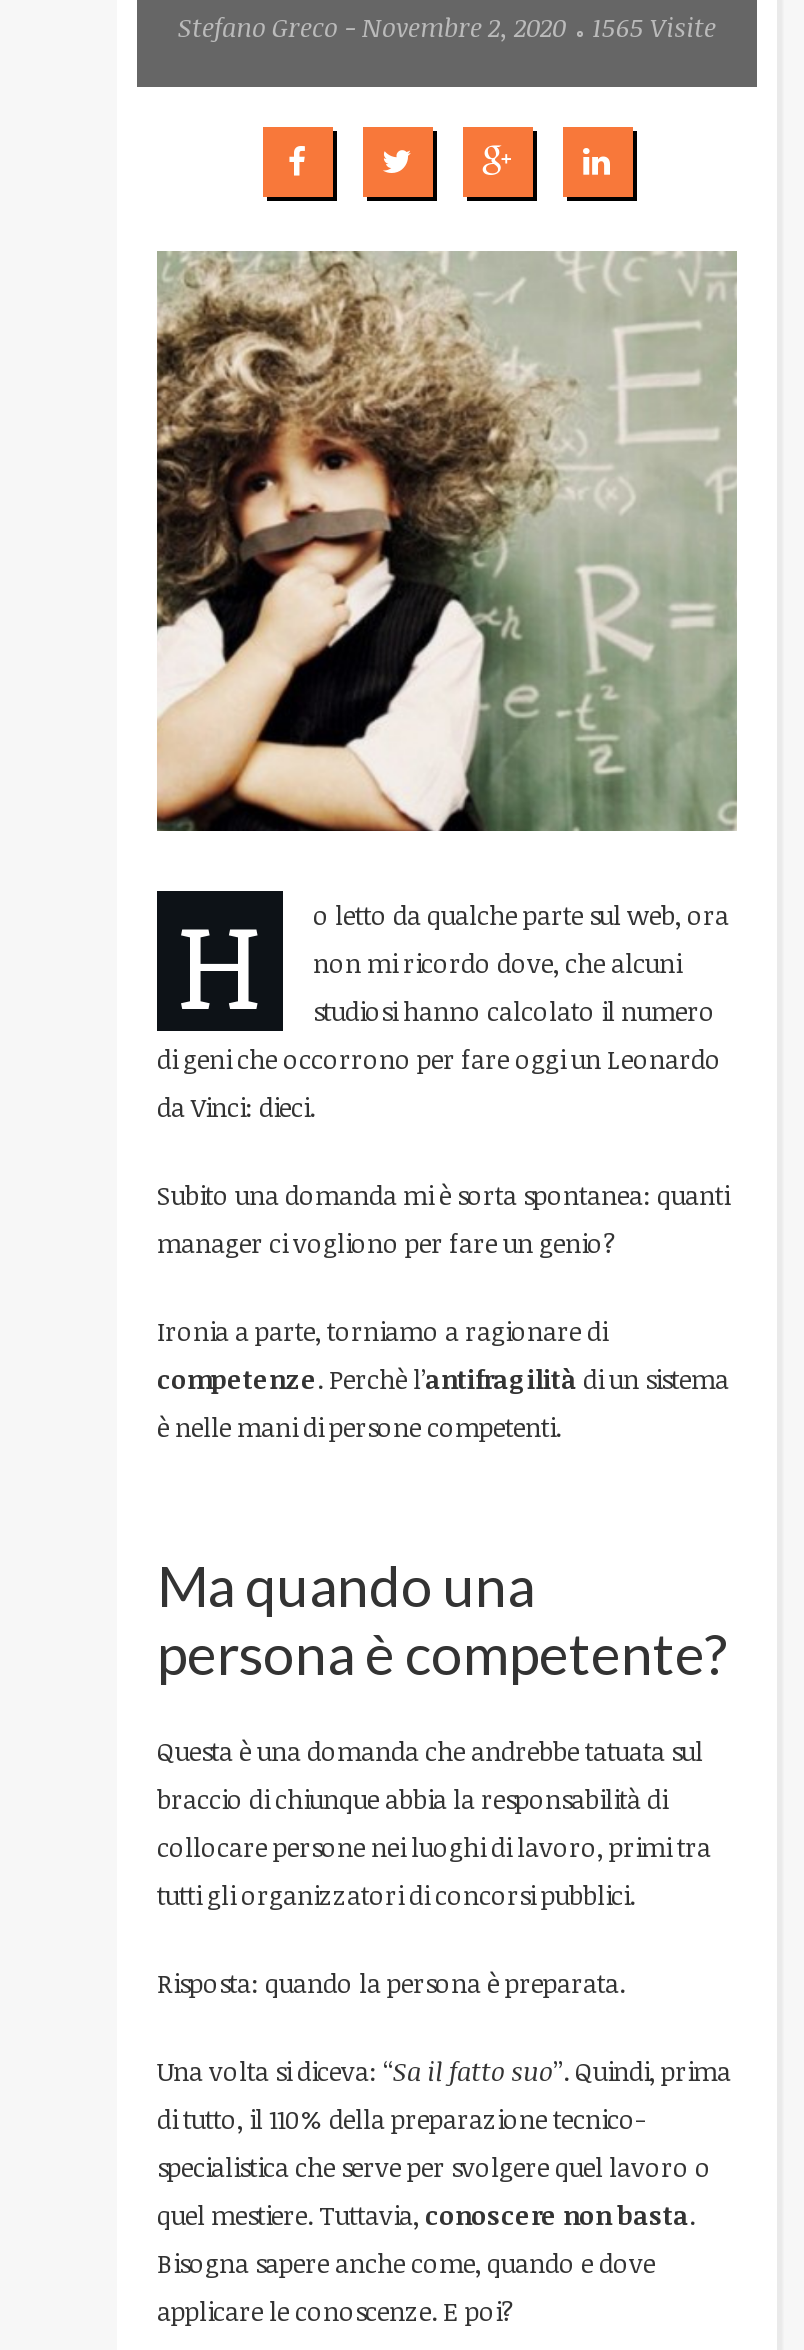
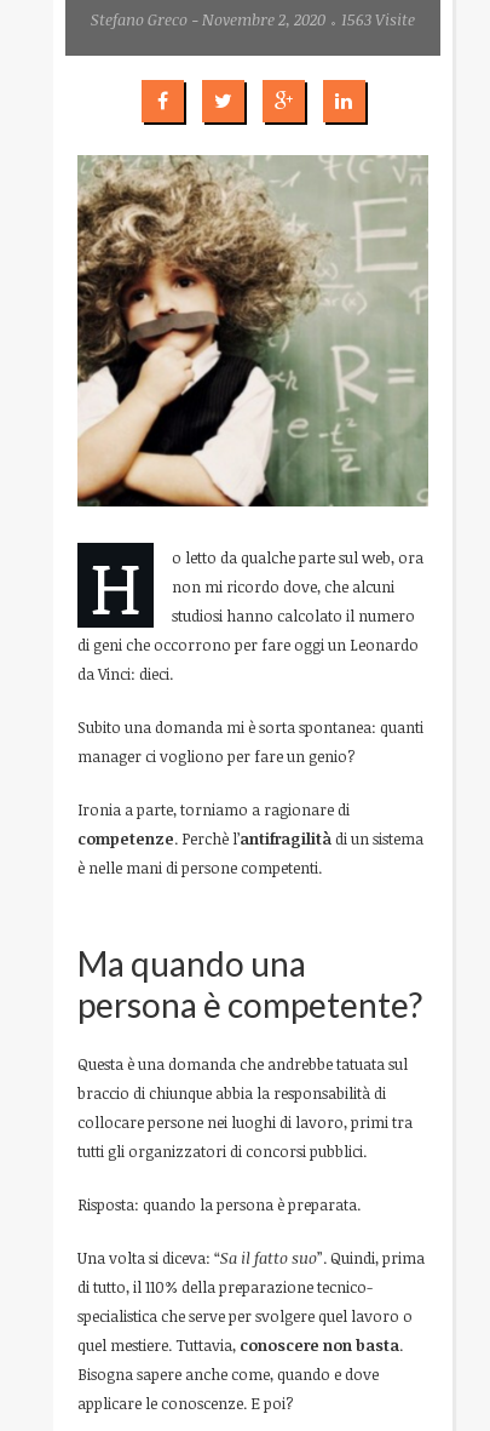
[178,9,716,45] Stefano Greco - Novembre 2, 2020 1565 Visite -> [91,8,415,30] Stefano Greco - Novembre 2, 2020 1563 Visite

